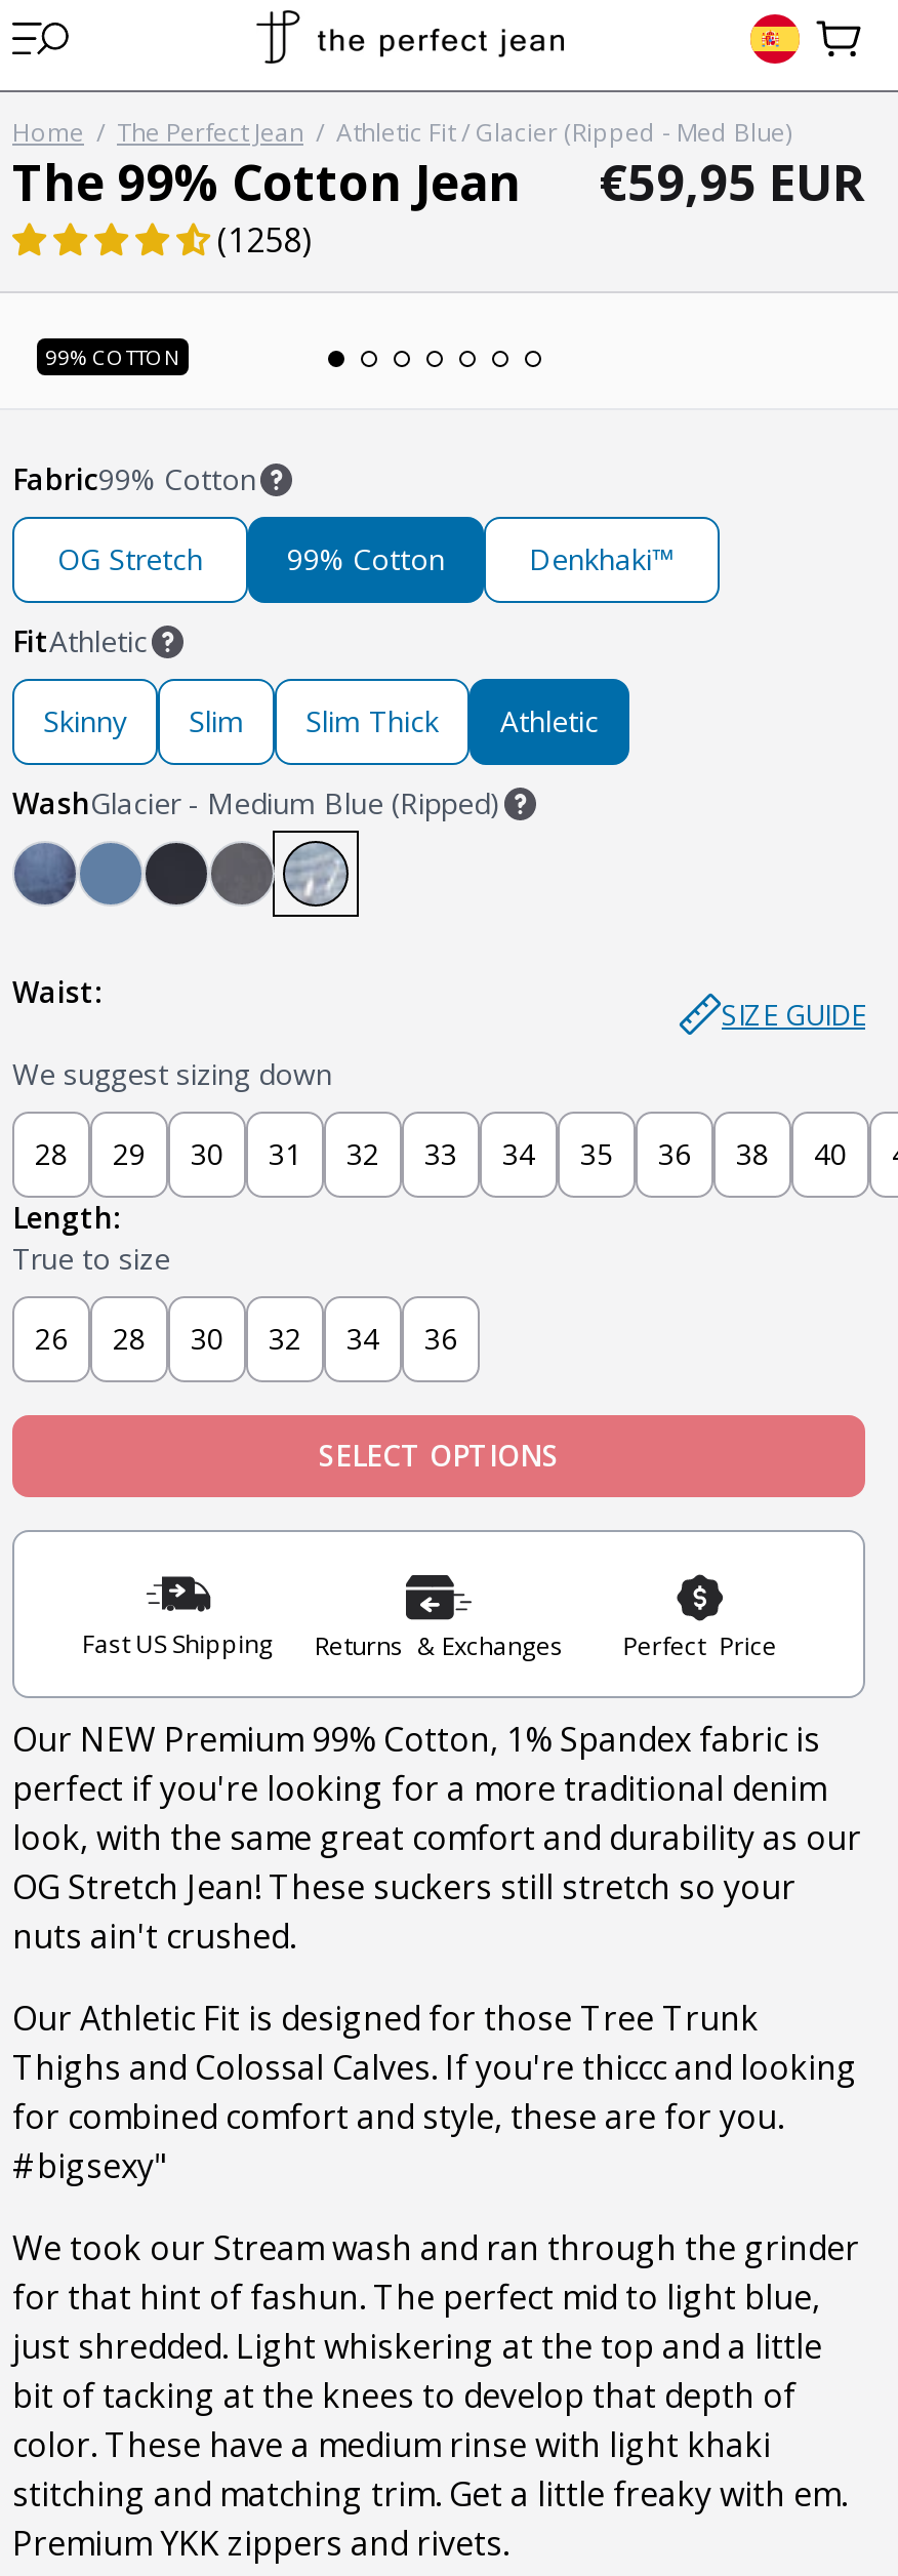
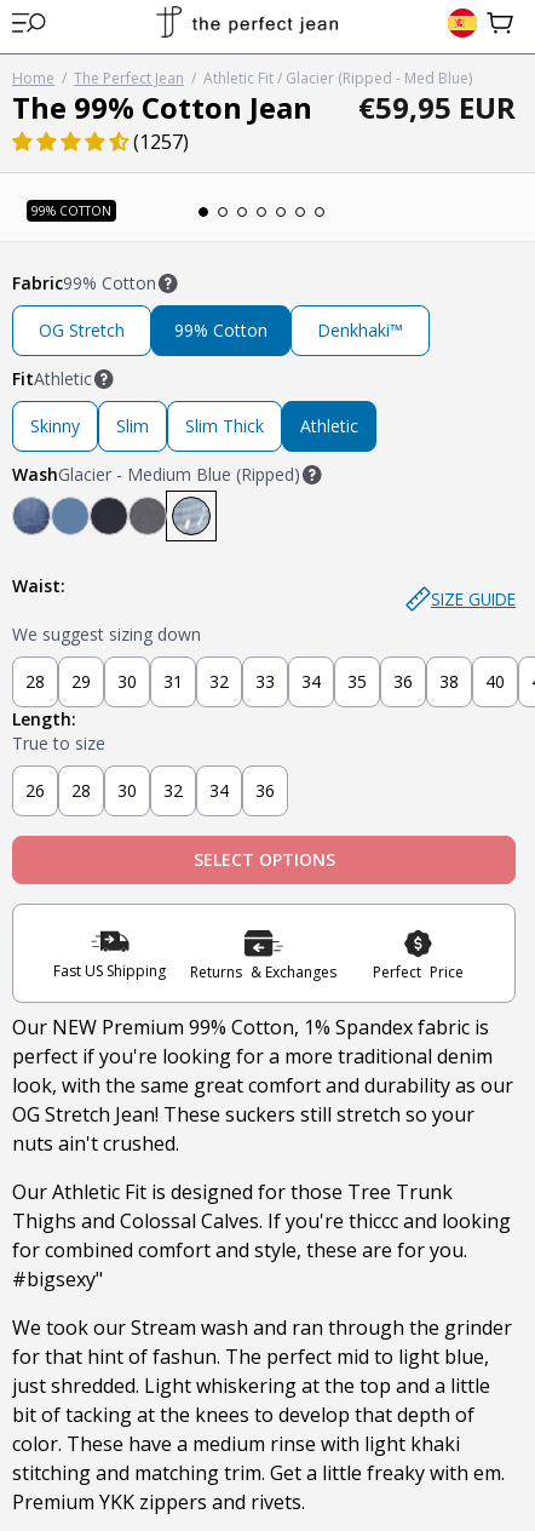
[217,217,312,263] (1258) -> [133,128,189,155] (1257)

